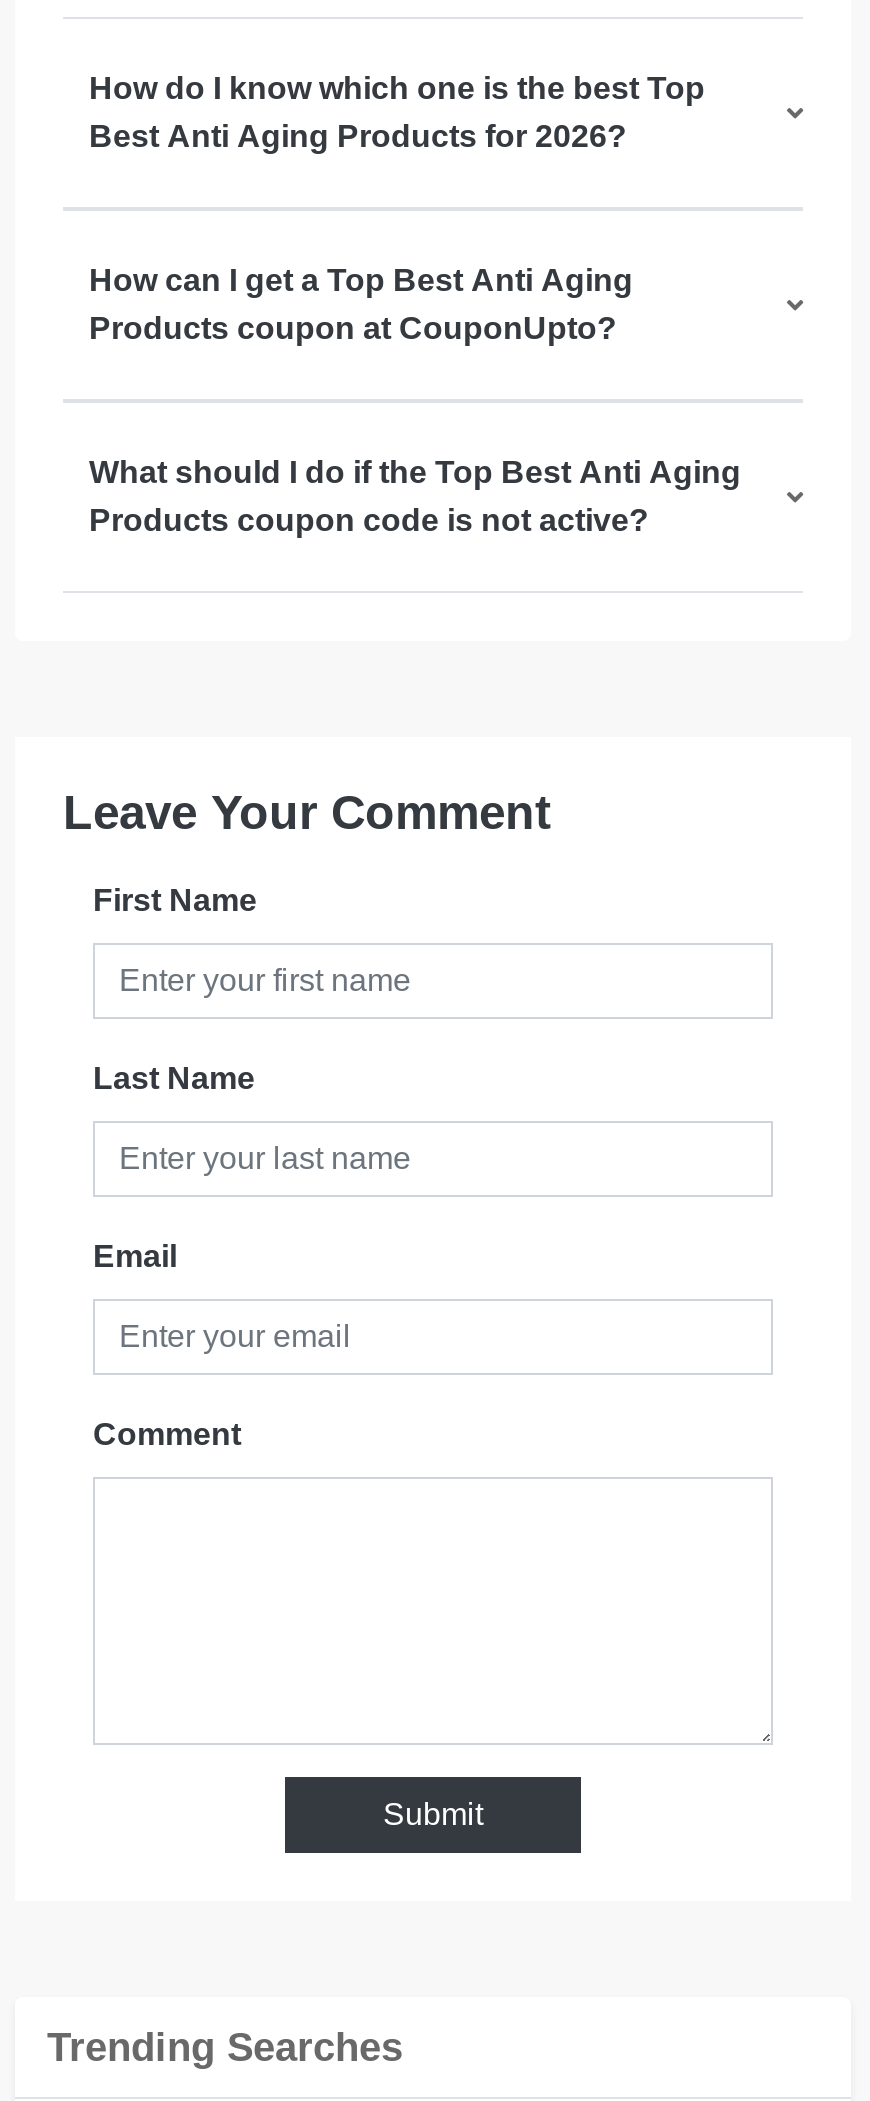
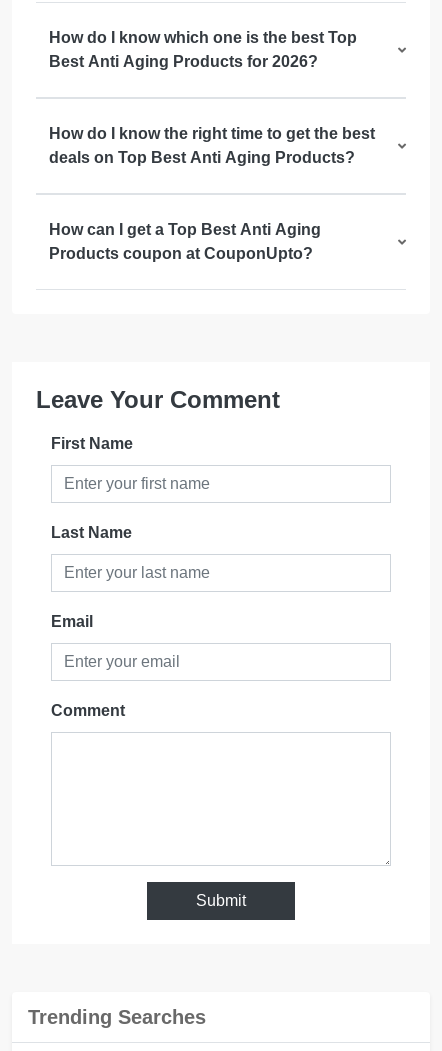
none -> [49,125,375,166] How do I know the right time to get the best | deals on Top Best Anti Aging Products?
moved [89,263,633,345] -> [49,221,321,262]: How can I get a Top Best Anti Aging | Products coupon at CouponUpto?
[89,455,741,537] What should I do if the Top Best Anti Aging | Products coupon code is not active? -> none

